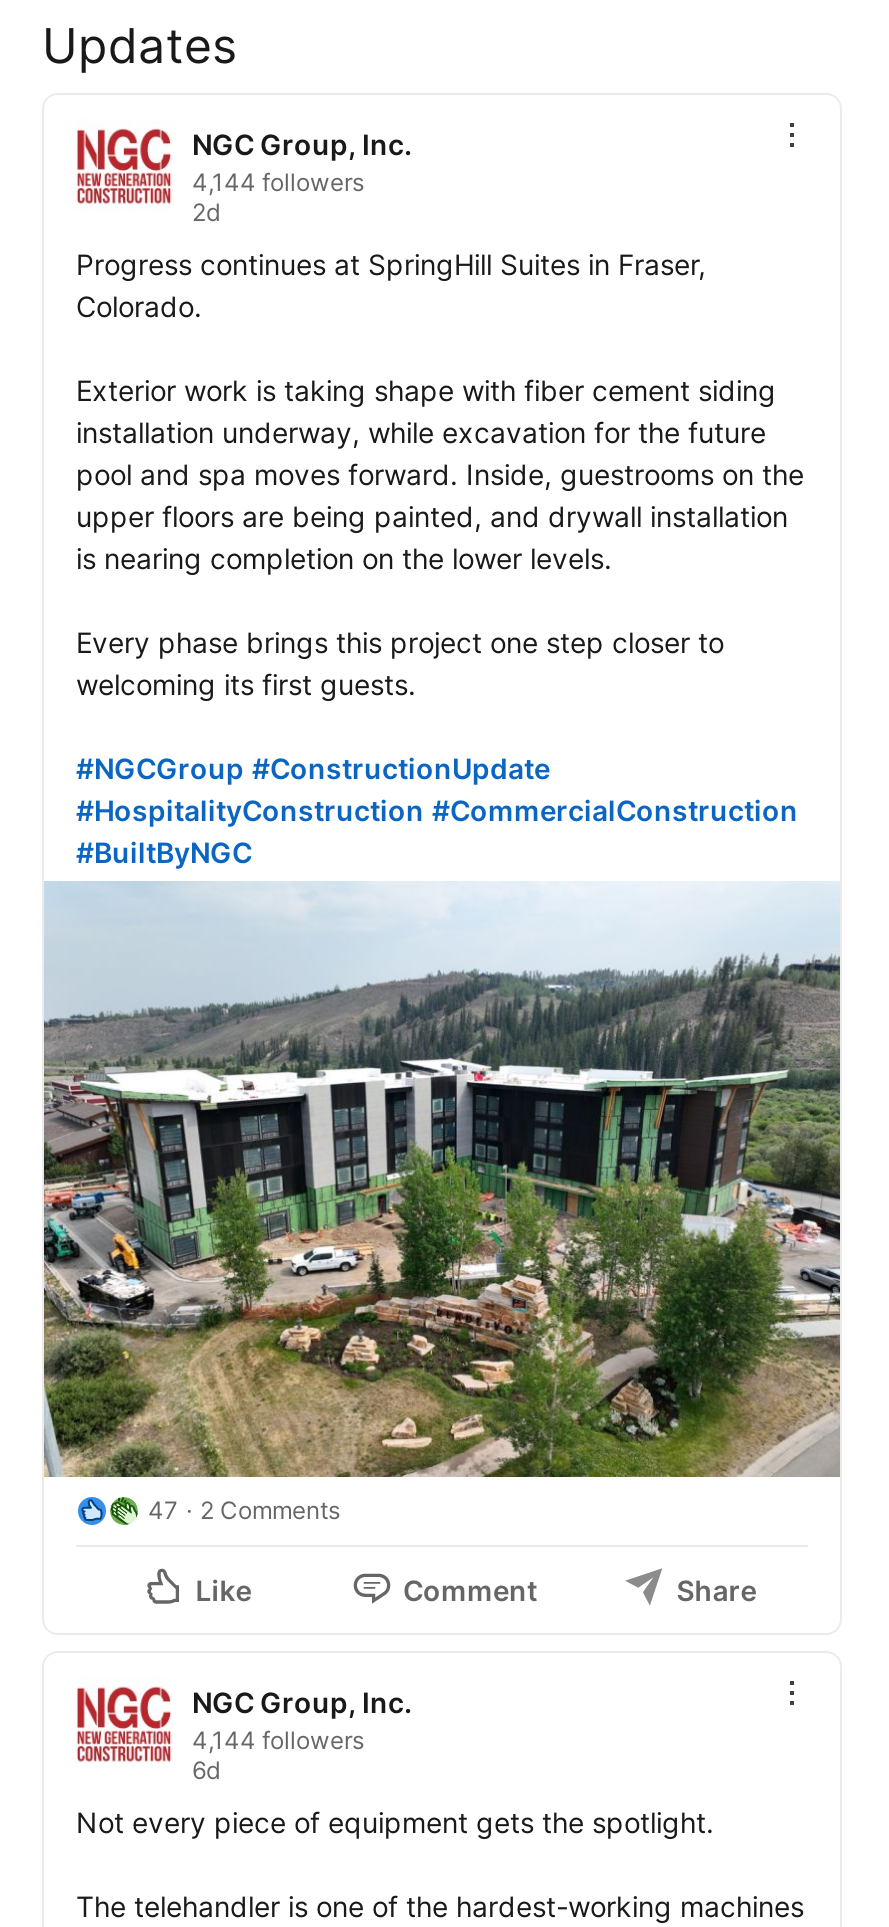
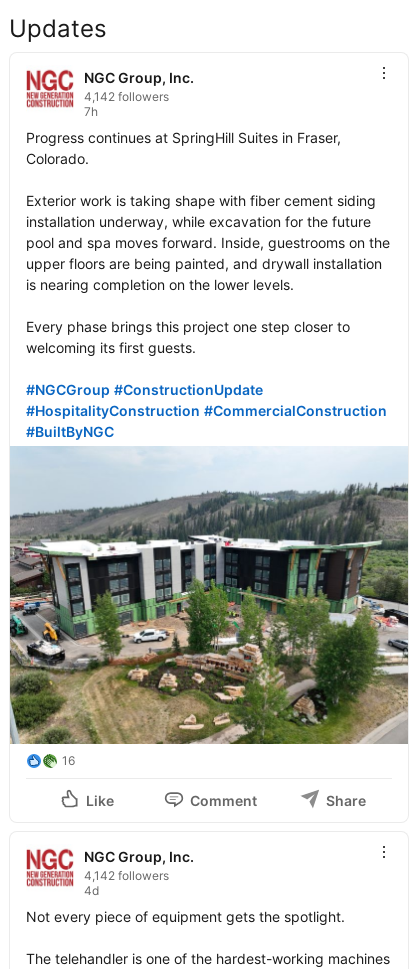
[192,168,364,228] 4,144 followers | 2d -> [84,89,169,119] 4,142 followers | 7h
[148,1495,340,1525] 47 | 2 Comments -> [62,753,75,768] 16
[192,1725,364,1785] 4,144 followers | 6d -> [84,868,169,898] 4,142 followers | 4d

